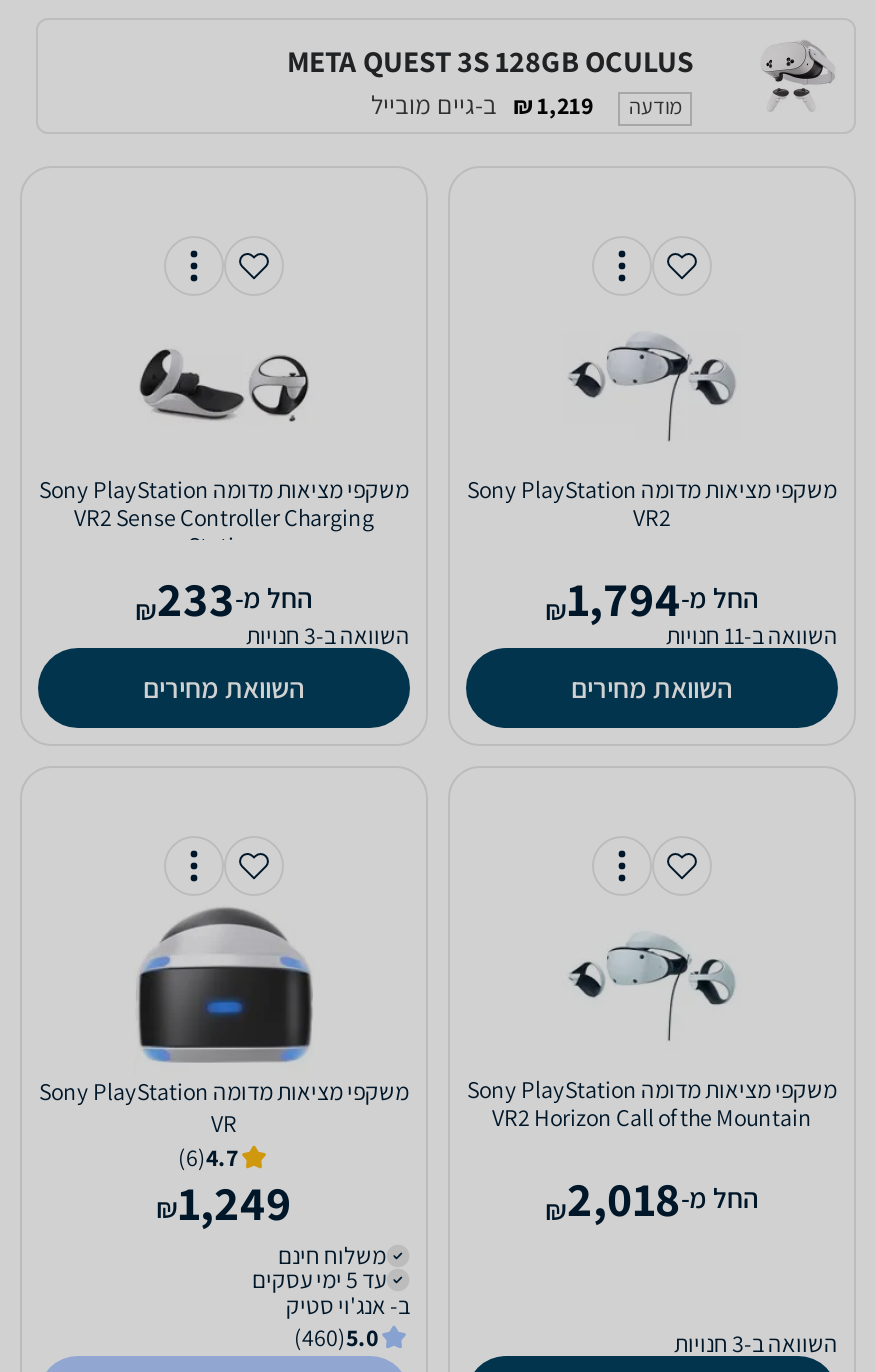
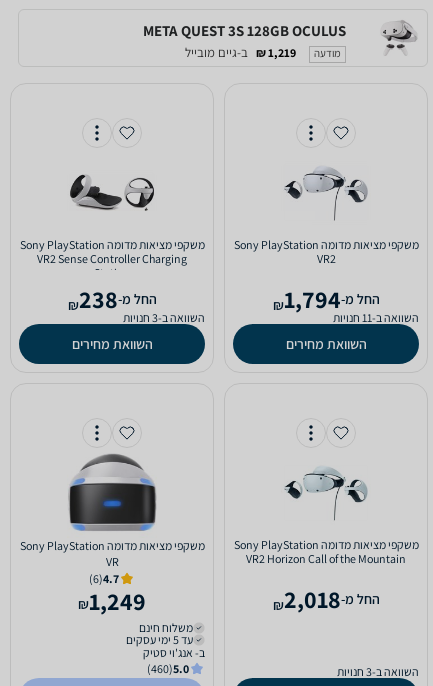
[135,565,313,629] החל מ-233₪ -> [67,283,156,315] החל מ-238₪

